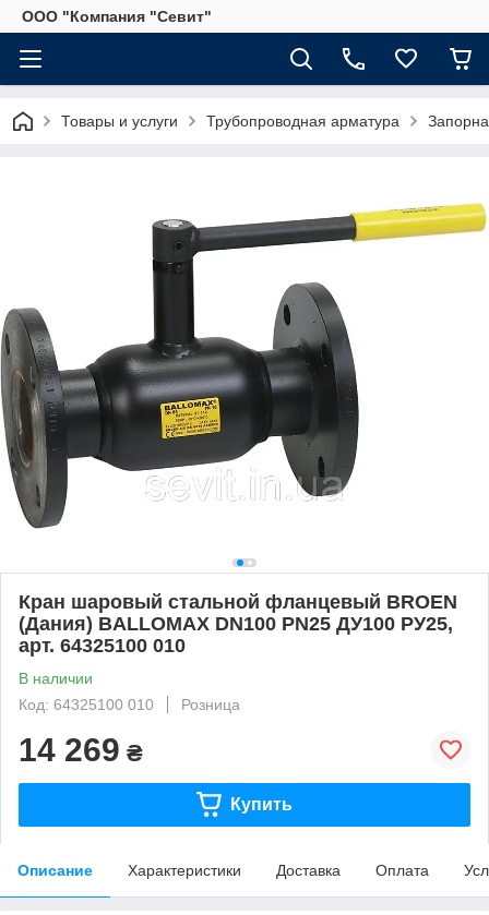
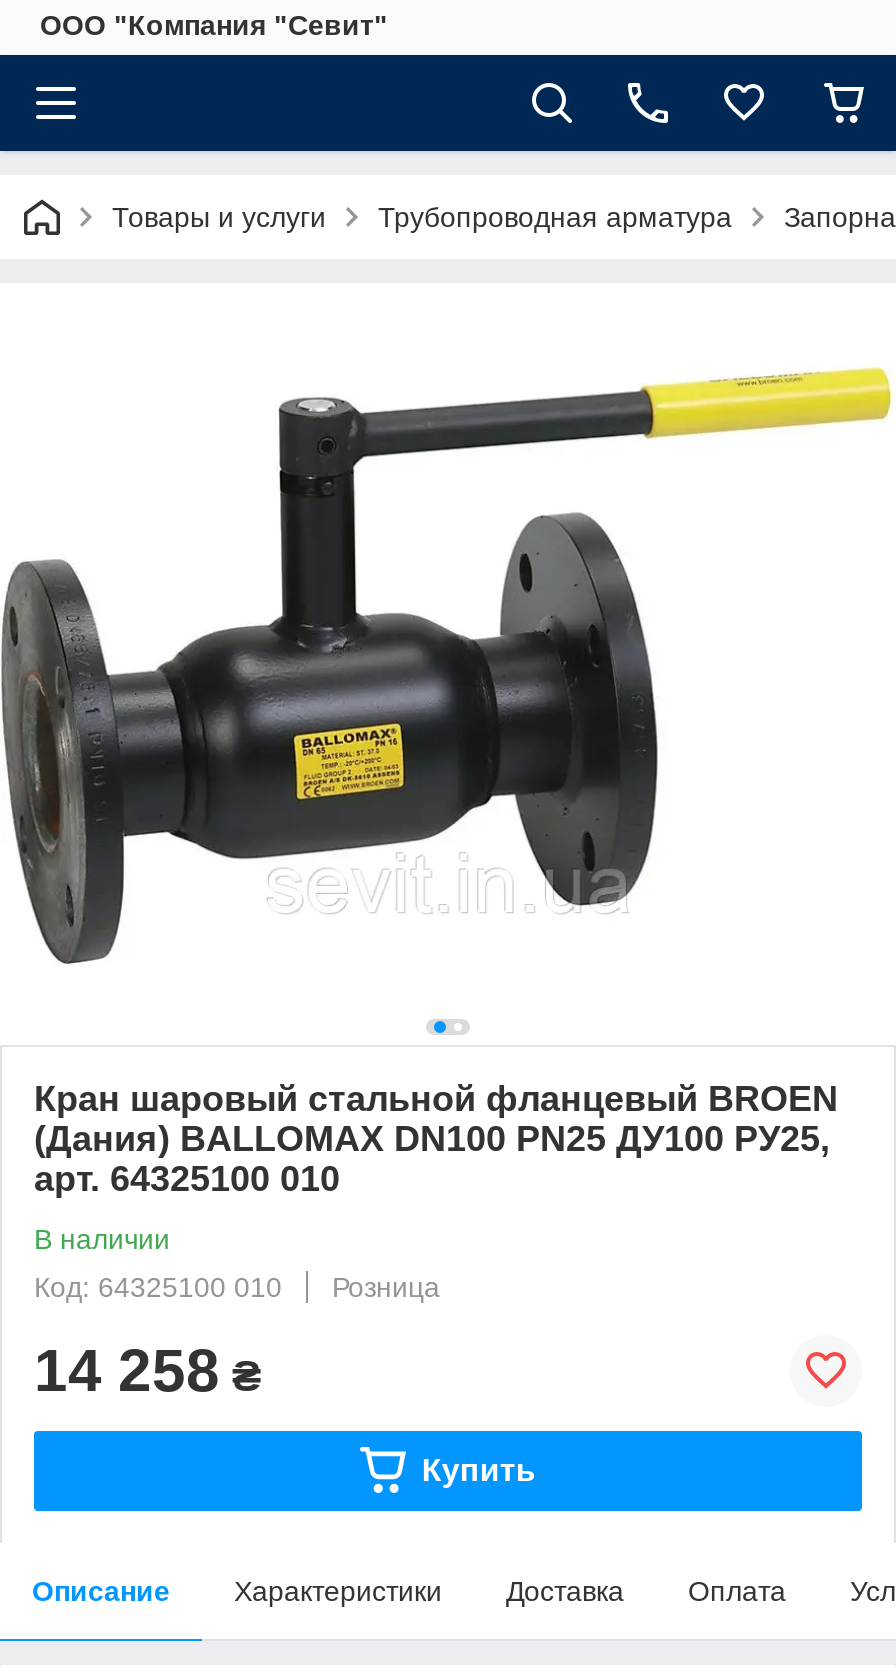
[19,732,143,768] 14 269 ₴ -> [34,1337,262,1403] 14 258 ₴

